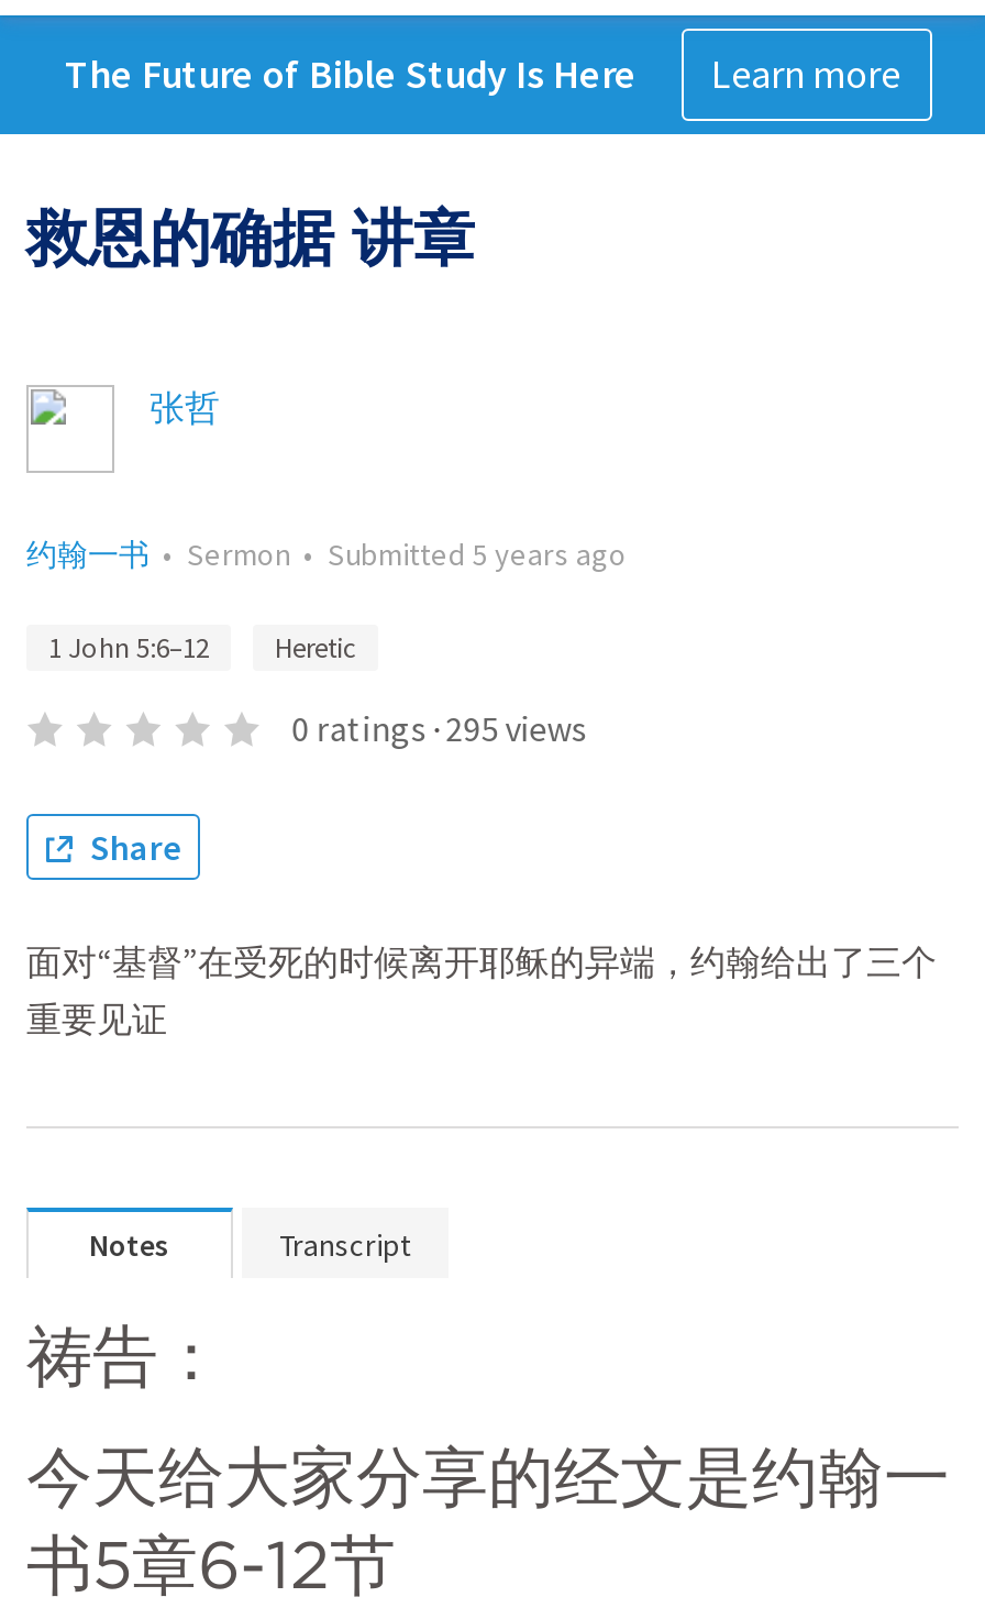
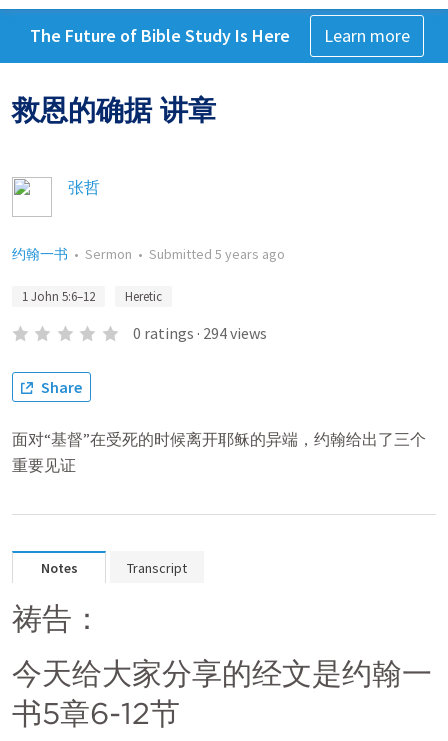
[292,706,586,750] 0 ratings · 295 views -> [133,323,267,343] 0 ratings · 294 views

